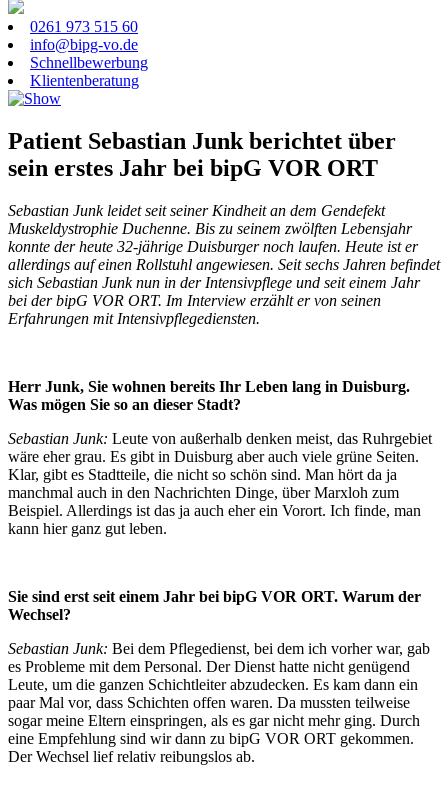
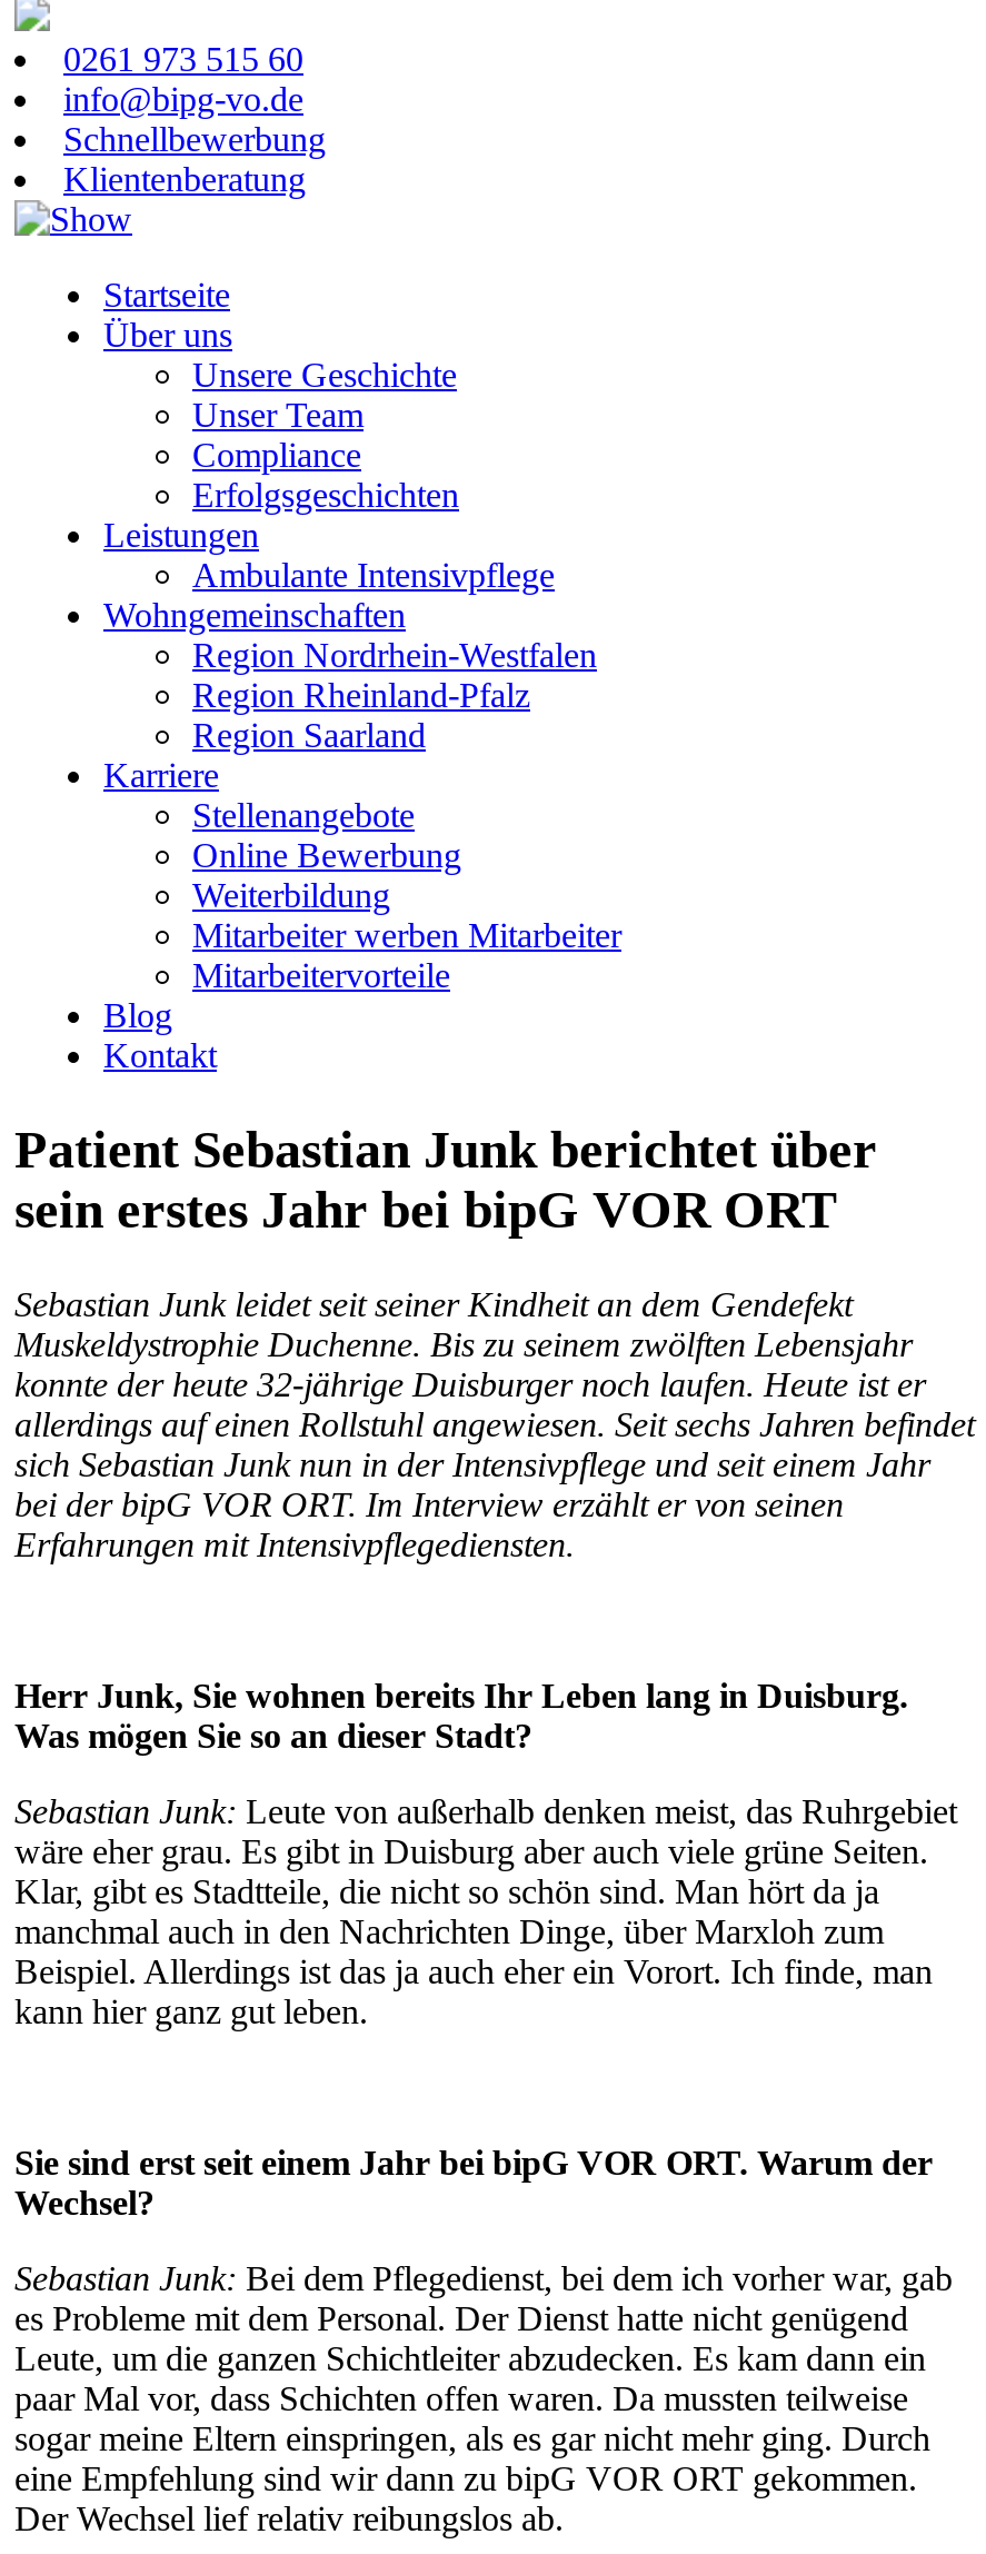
none -> [103,276,621,1074] Startseite | Über uns | Unsere Geschichte | Unser Team | Compliance | Erfolgsgeschichten | Leistungen | Ambulante Intensivpflege | Wohngemeinschaften | Region Nordrhein-Westfalen | Region Rheinland-Pfalz | Region Saarland | Karriere | Stellenangebote | Online Bewerbung | Weiterbildung | Mitarbeiter werben Mitarbeiter | Mitarbeitervorteile | Blog | Kontakt

